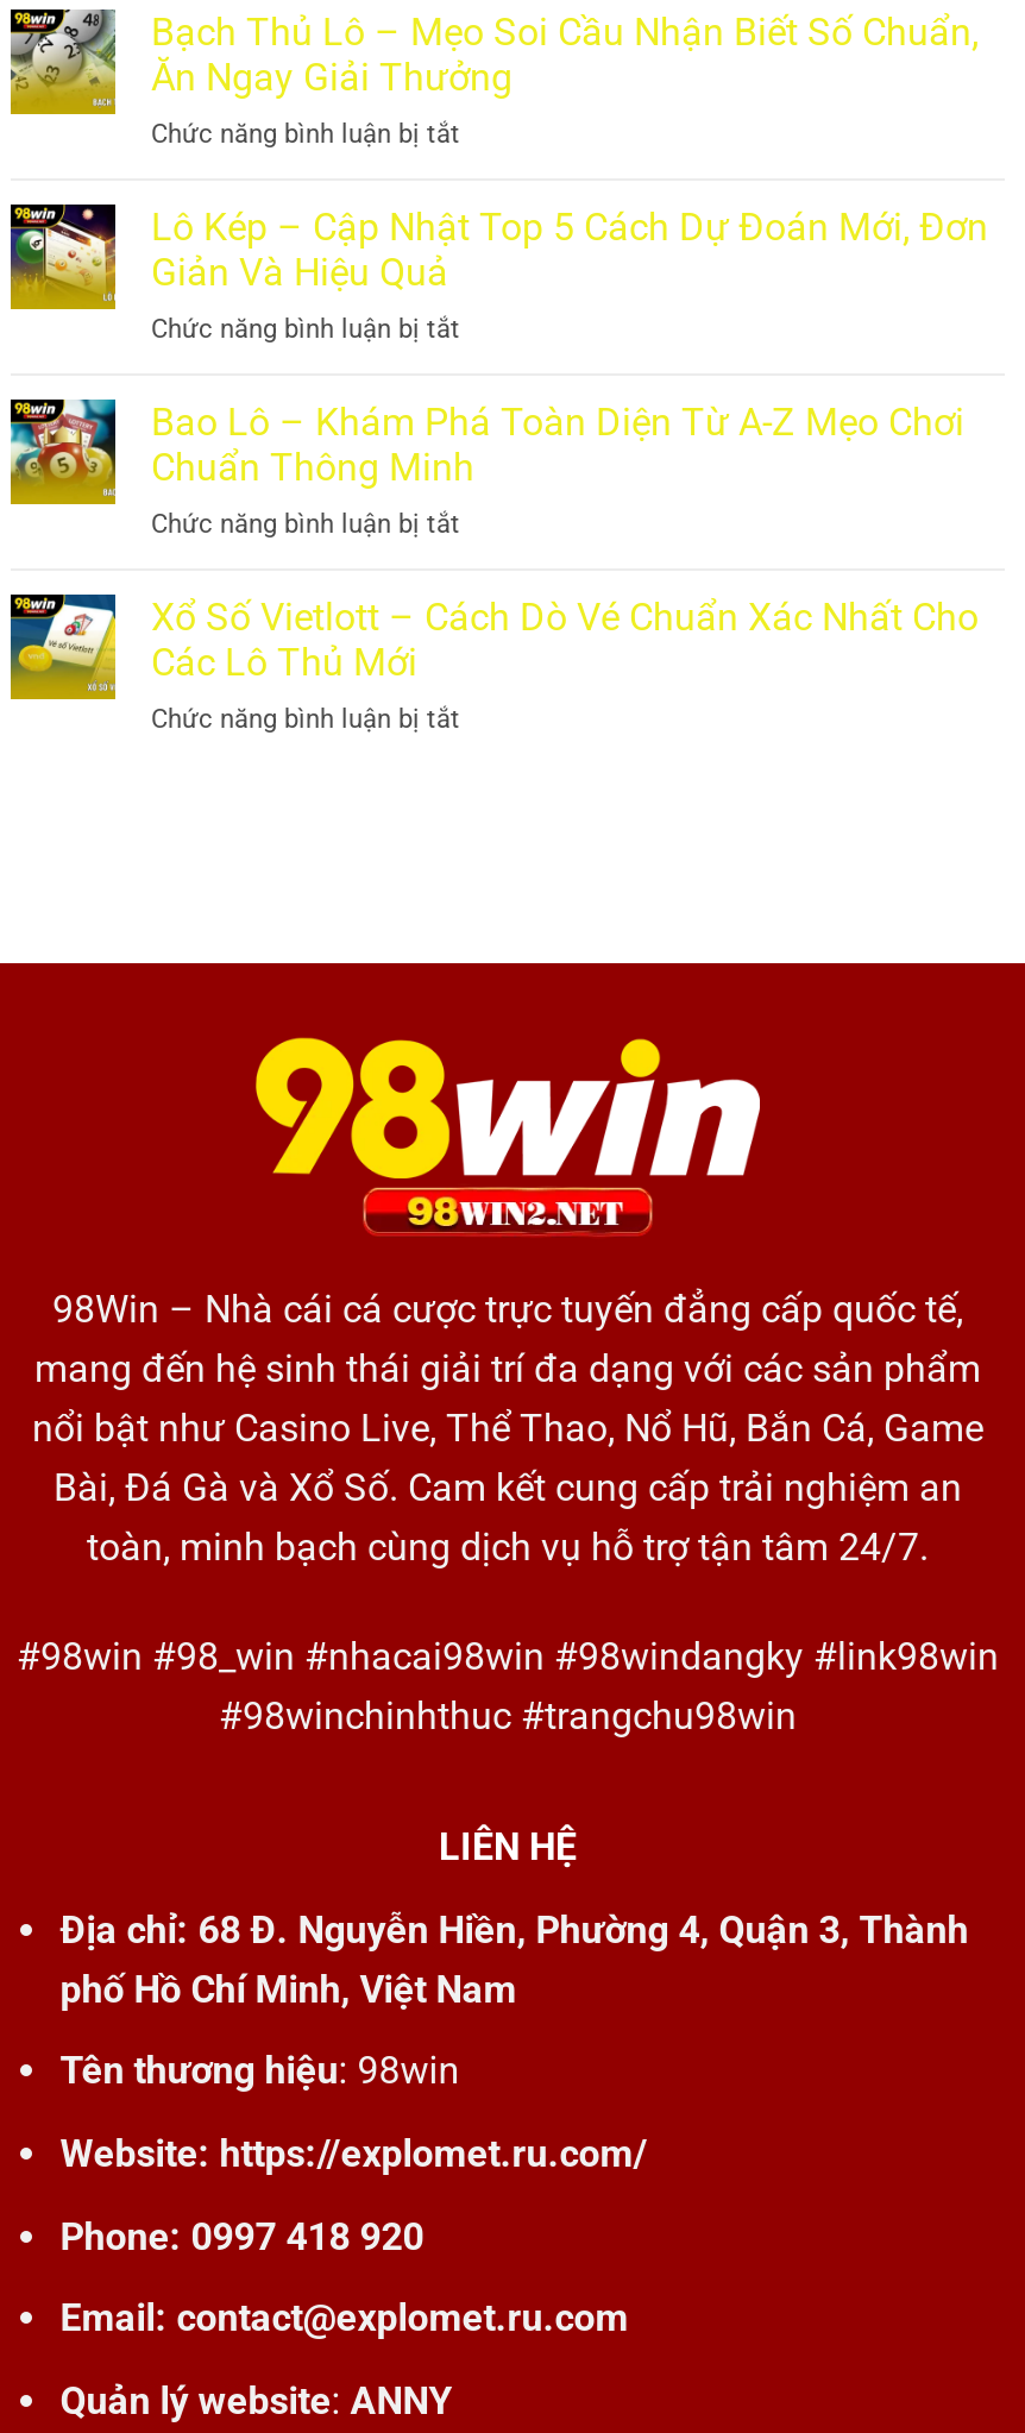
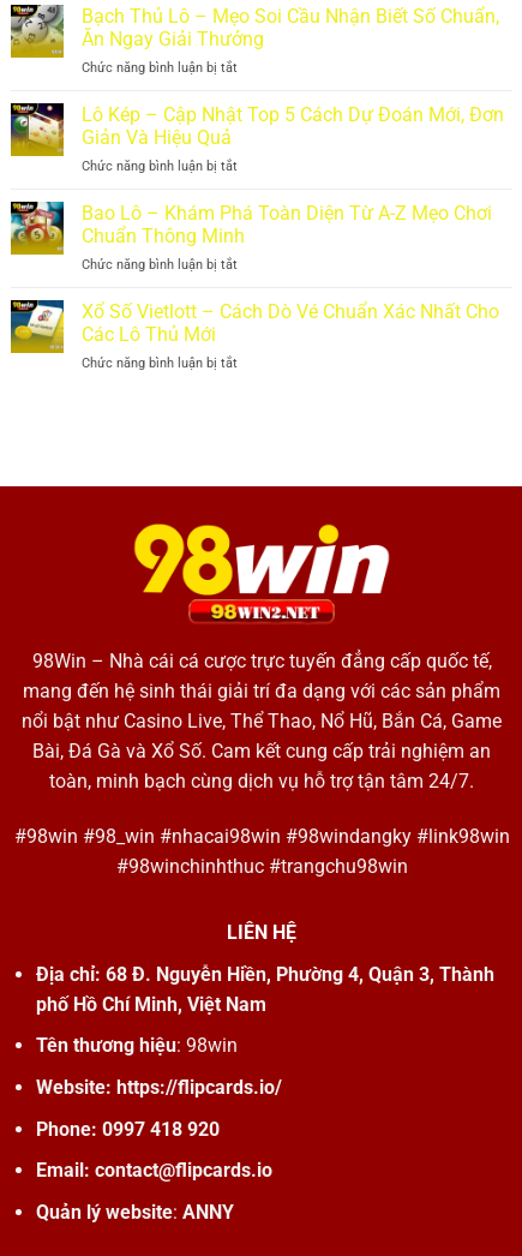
[60,2131,648,2176] Website: https://explomet.ru.com/ -> [36,1076,282,1099] Website: https://flipcards.io/
[60,2295,629,2340] Email: contact@explomet.ru.com -> [36,1159,272,1182] Email: contact@flipcards.io

